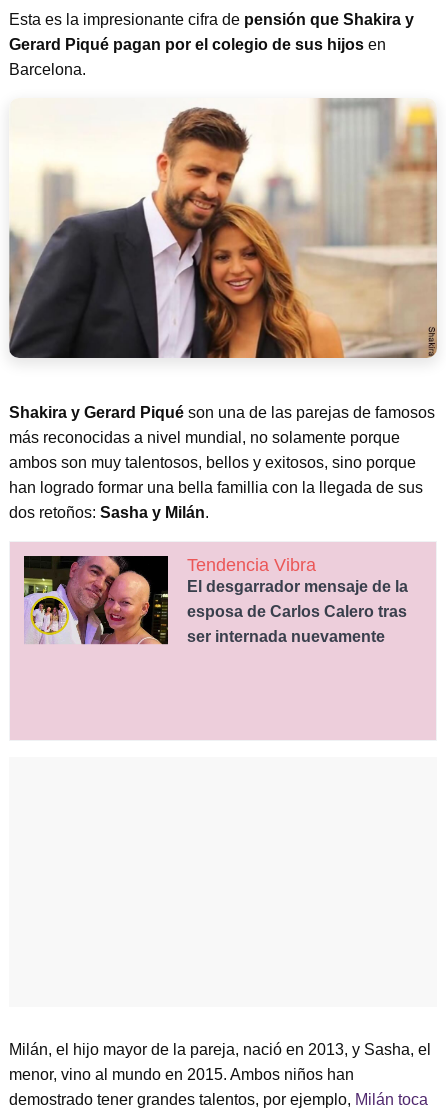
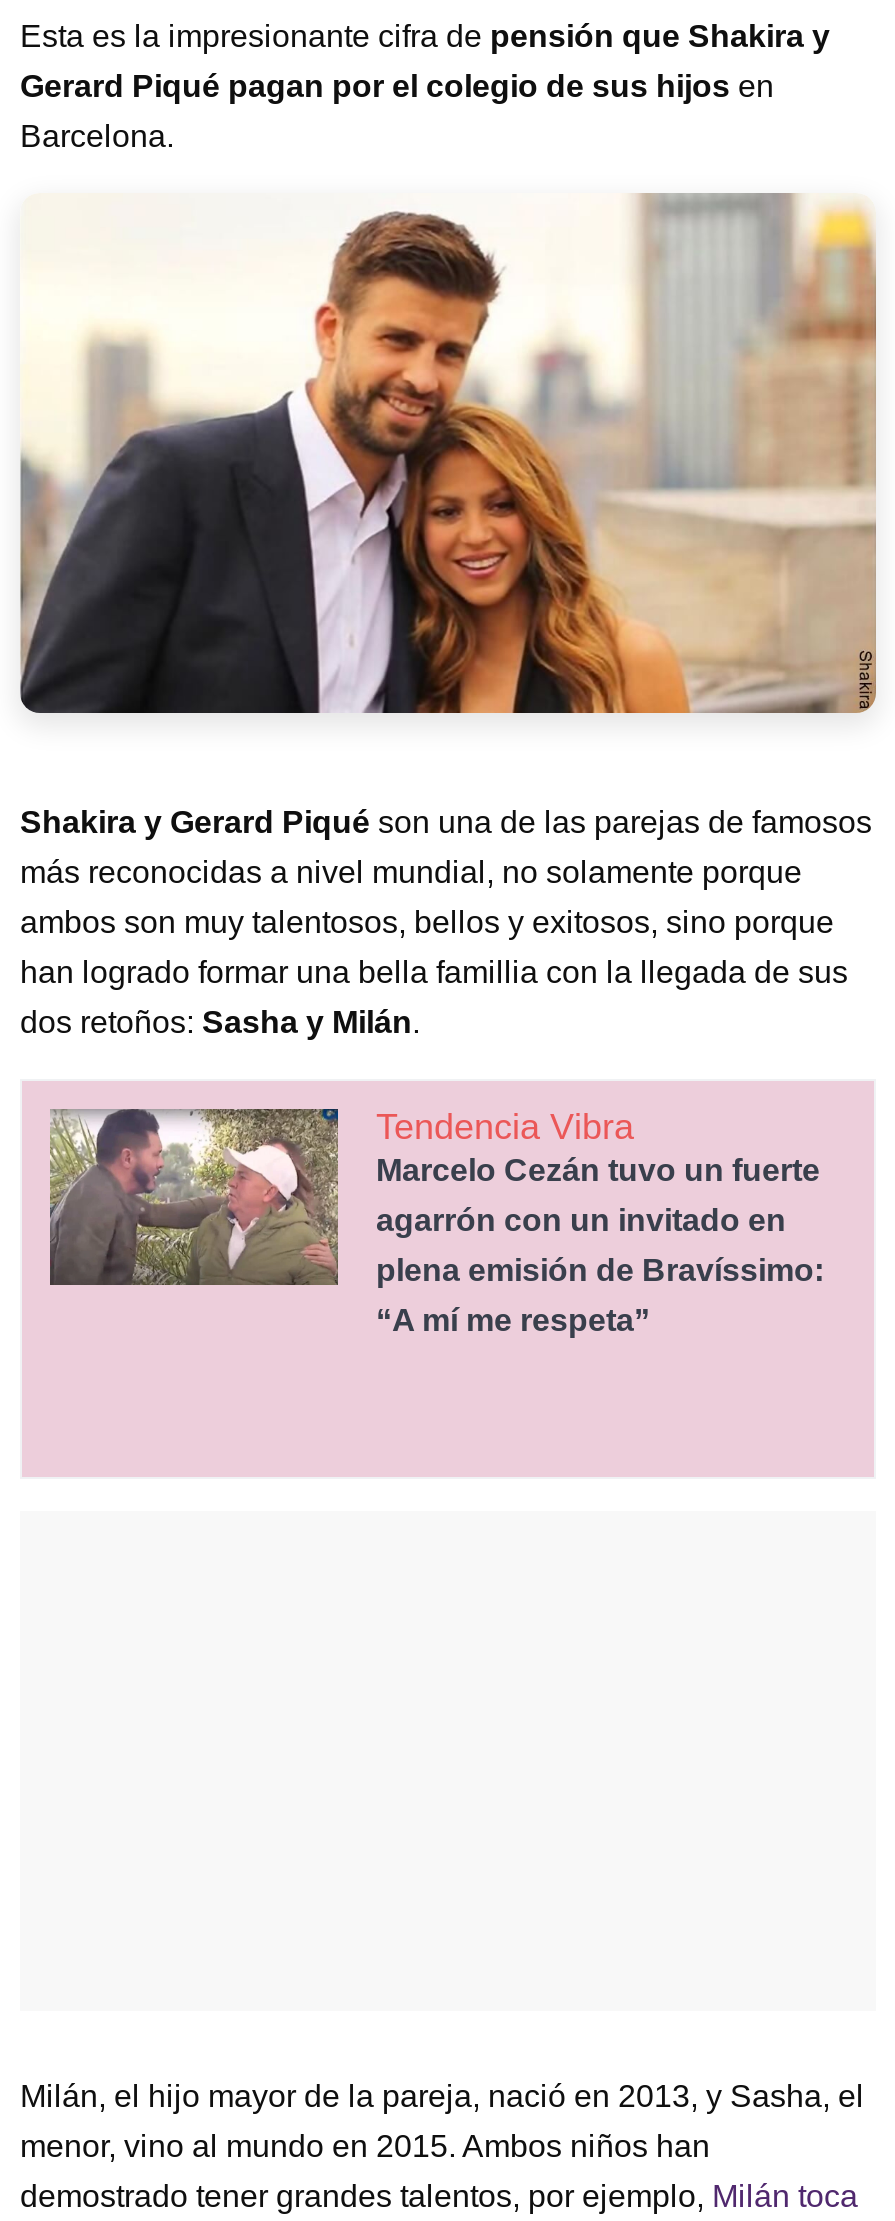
[23,555,408,645] [image] | El desgarrador mensaje de la | esposa de Carlos Calero tras | ser internada nuevamente -> [48,1107,824,1337] [image] | Marcelo Cezán tuvo un fuerte | agarrón con un invitado en | plena emisión de Bravíssimo: | “A mí me respeta”

